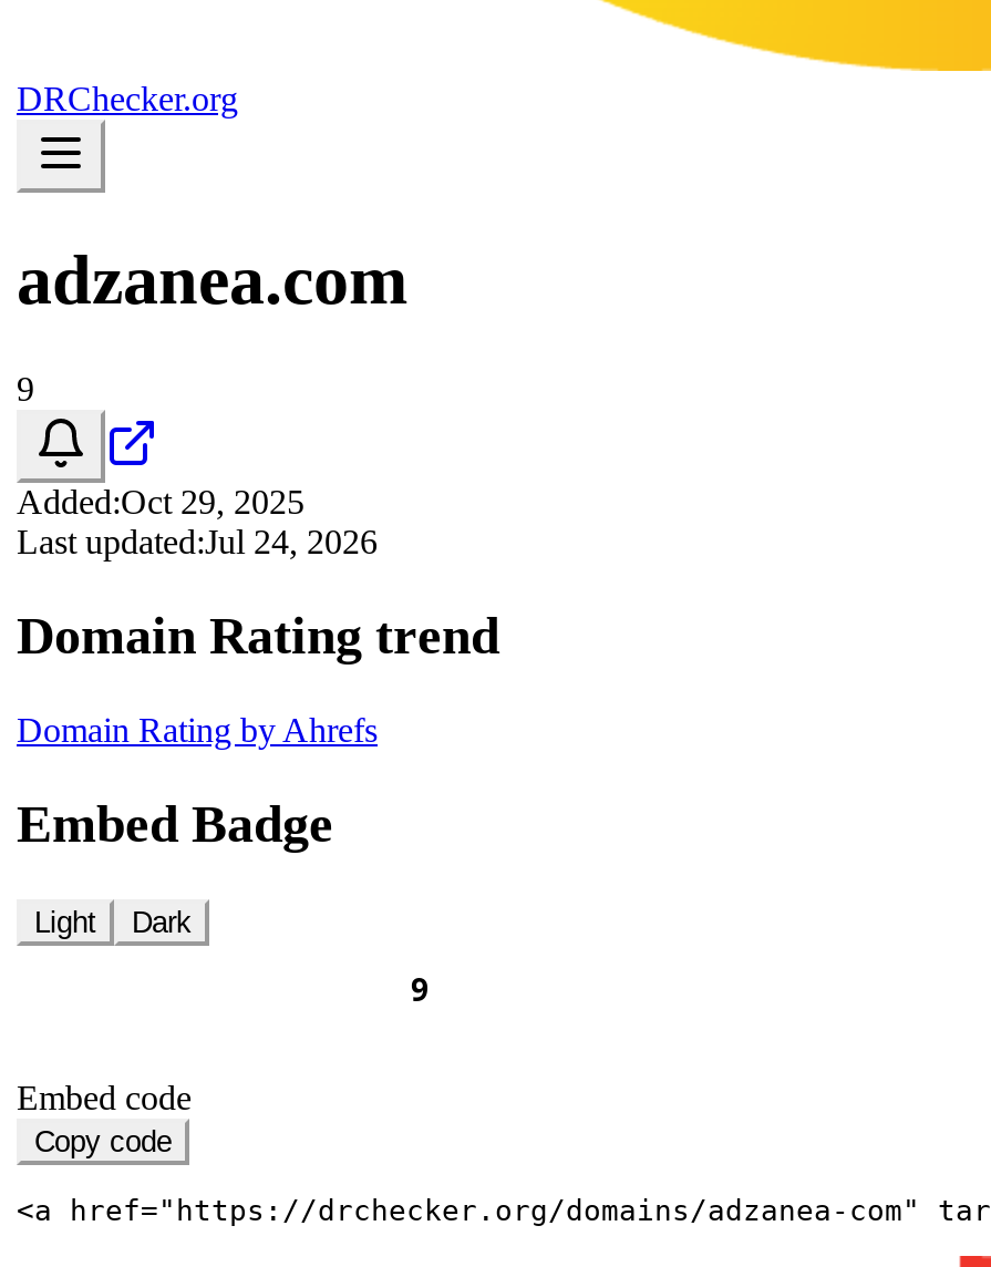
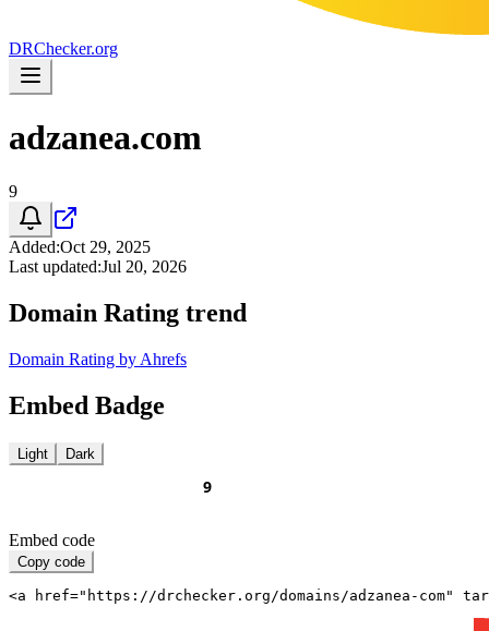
[17,523,378,560] Last updated:Jul 24, 2026 -> [9,257,187,276] Last updated:Jul 20, 2026

